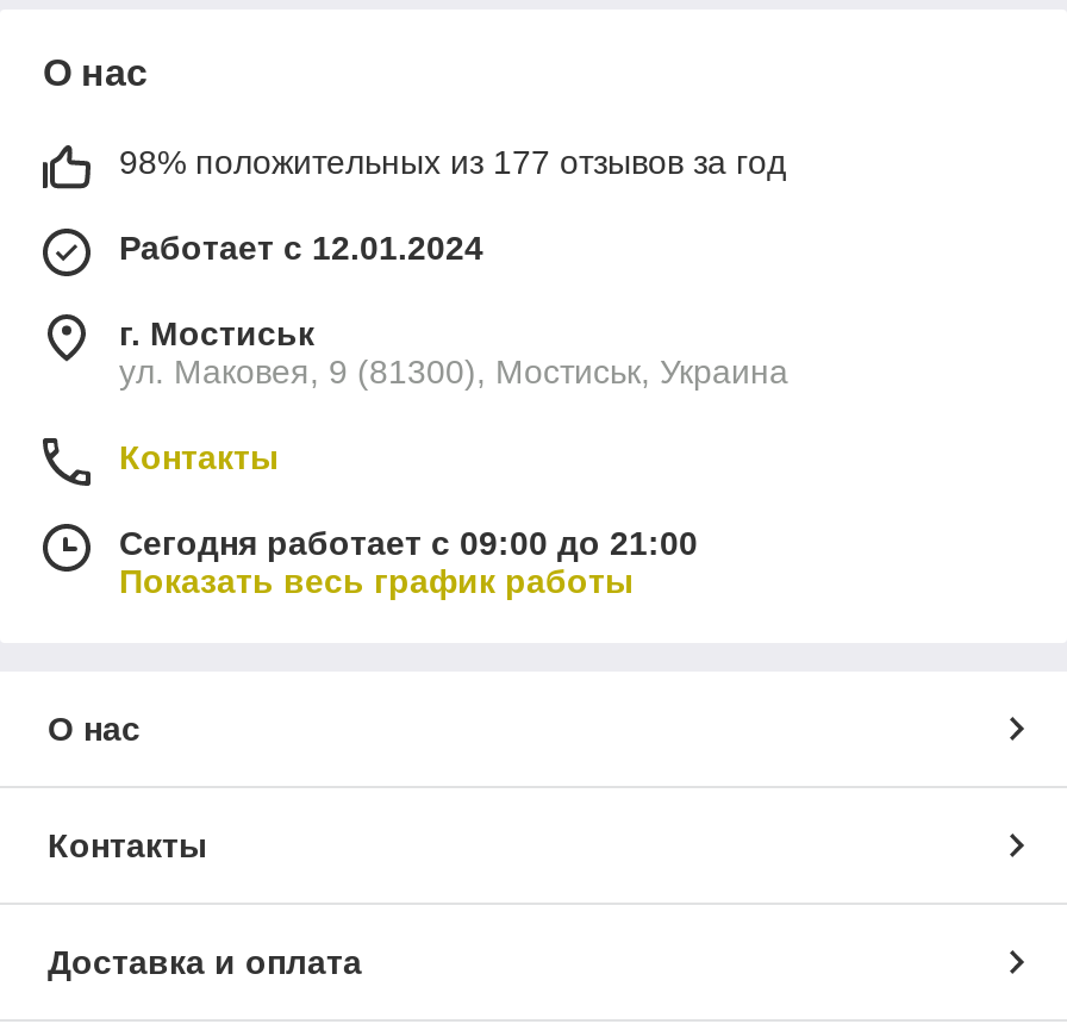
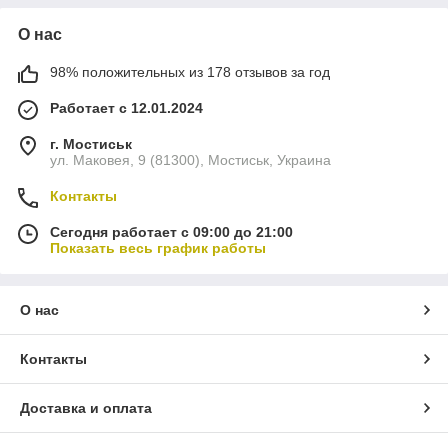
[119,142,786,181] 98% положительных из 177 отзывов за год -> [50,64,330,80] 98% положительных из 178 отзывов за год

